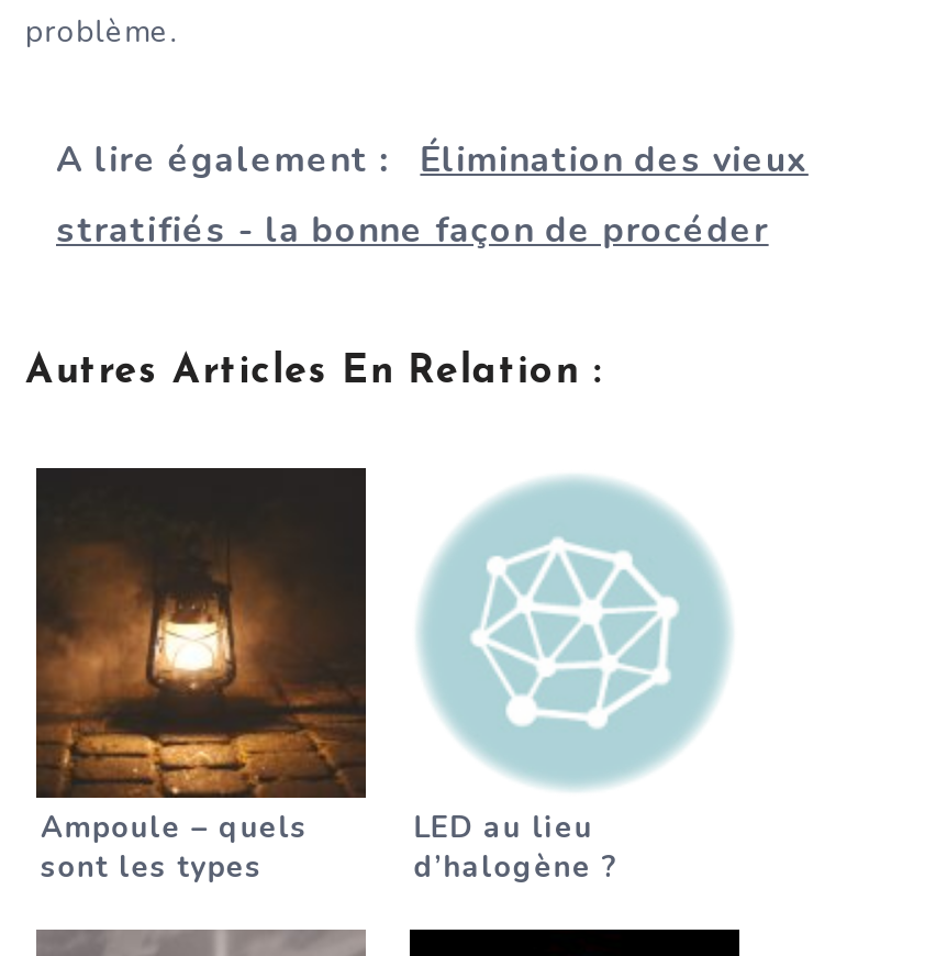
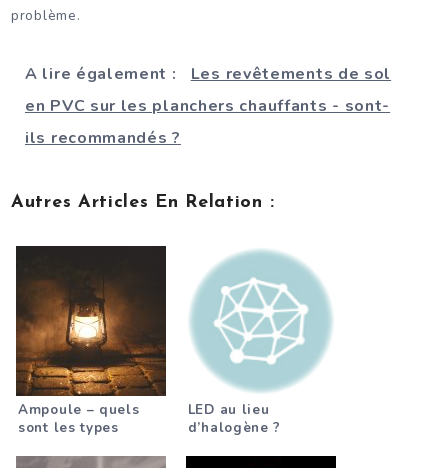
[56,137,808,256] A lire également : Élimination des vieux | stratifiés - la bonne façon de procéder -> [25,63,391,149] A lire également : Les revêtements de sol | en PVC sur les planchers chauffants - sont- | ils recommandés ?

